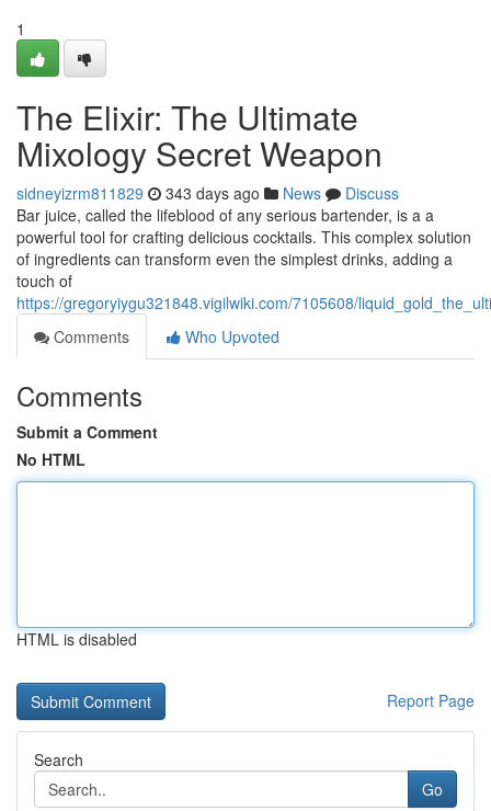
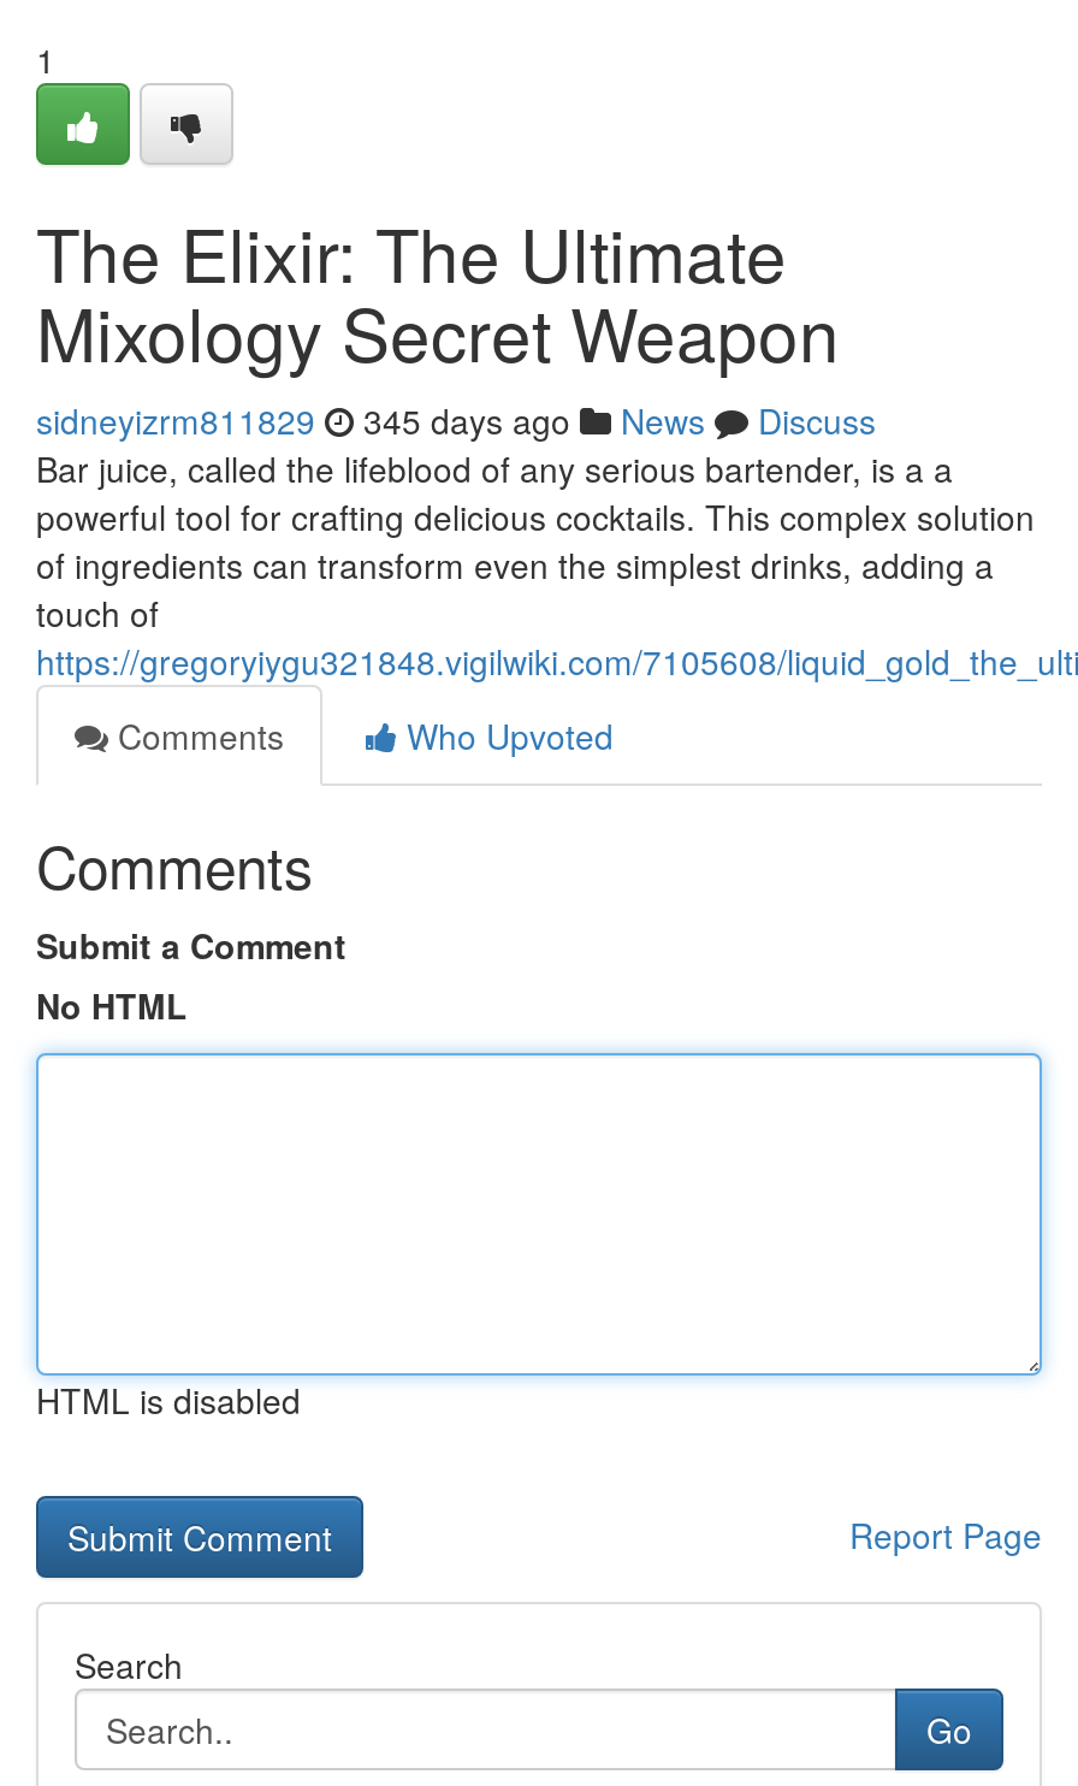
[16,182,399,204] sidneyizrm811829 343 days ago News Discuss -> [36,396,876,444] sidneyizrm811829 345 days ago News Discuss

